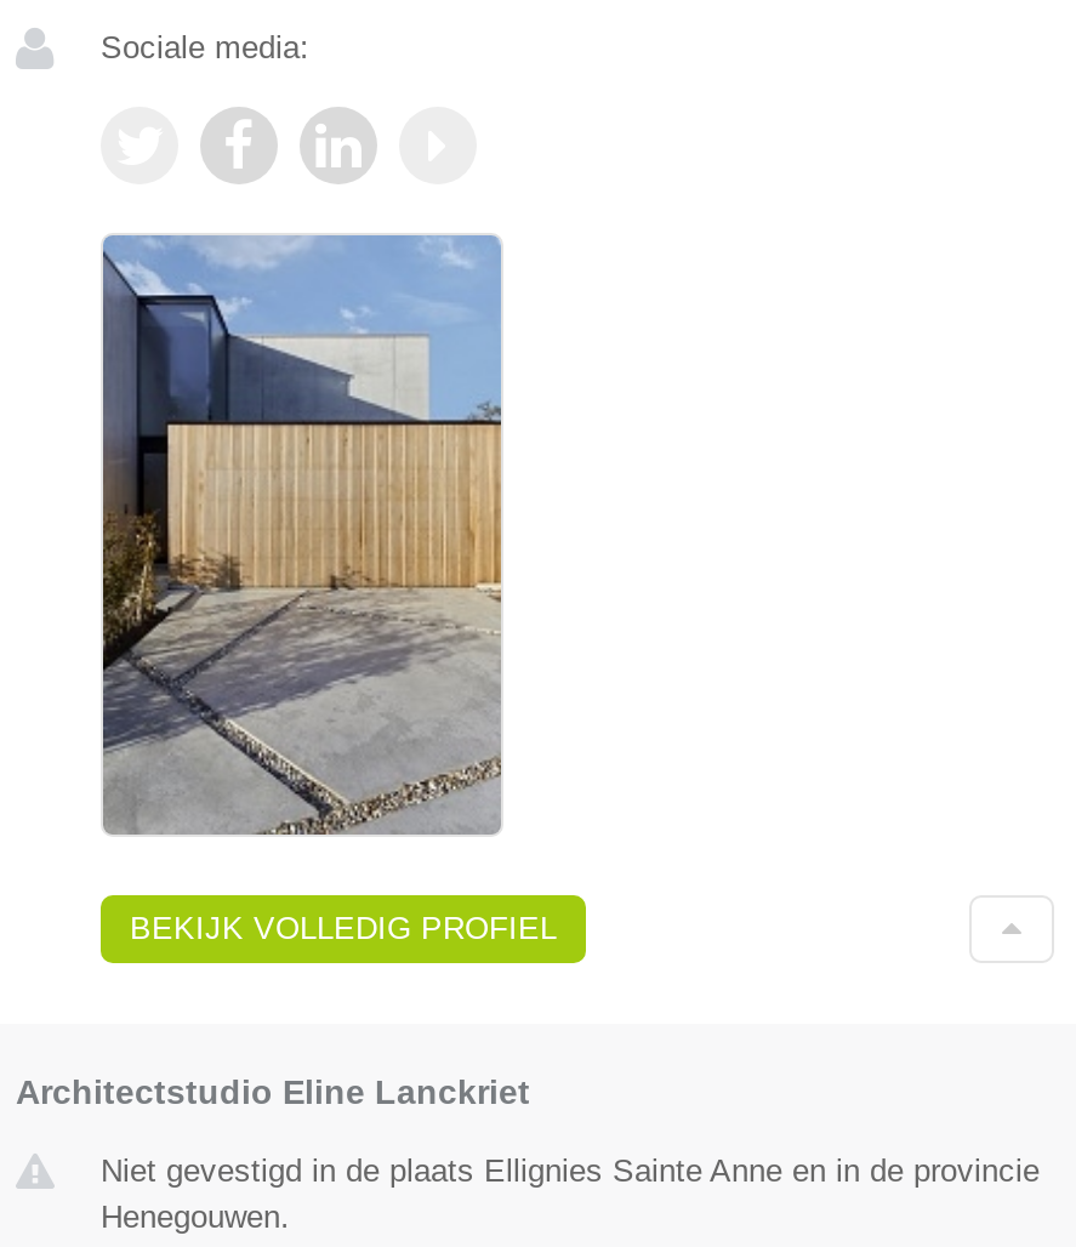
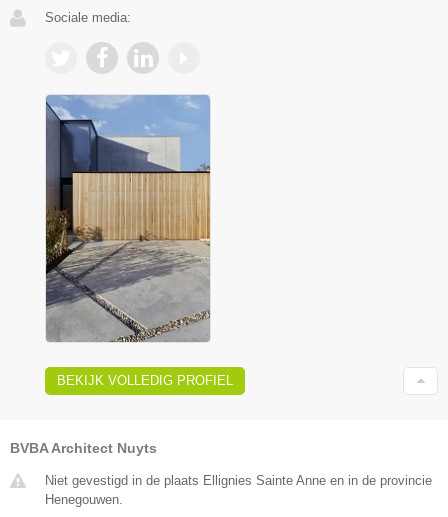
[16,1073,530,1112] Architectstudio Eline Lanckriet -> [10,440,157,456] BVBA Architect Nuyts

